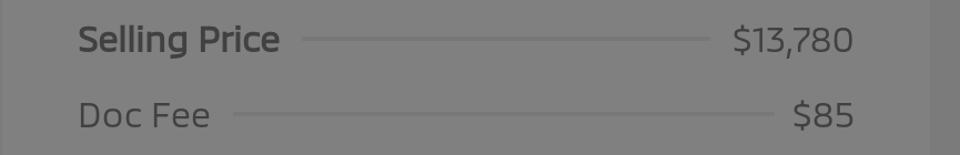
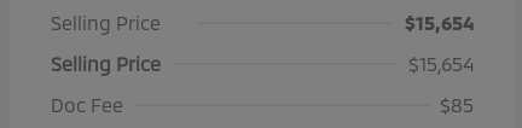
[732,17,855,59] $13,780 -> [51,11,474,75] $15,654 | Selling Price | $15,654

